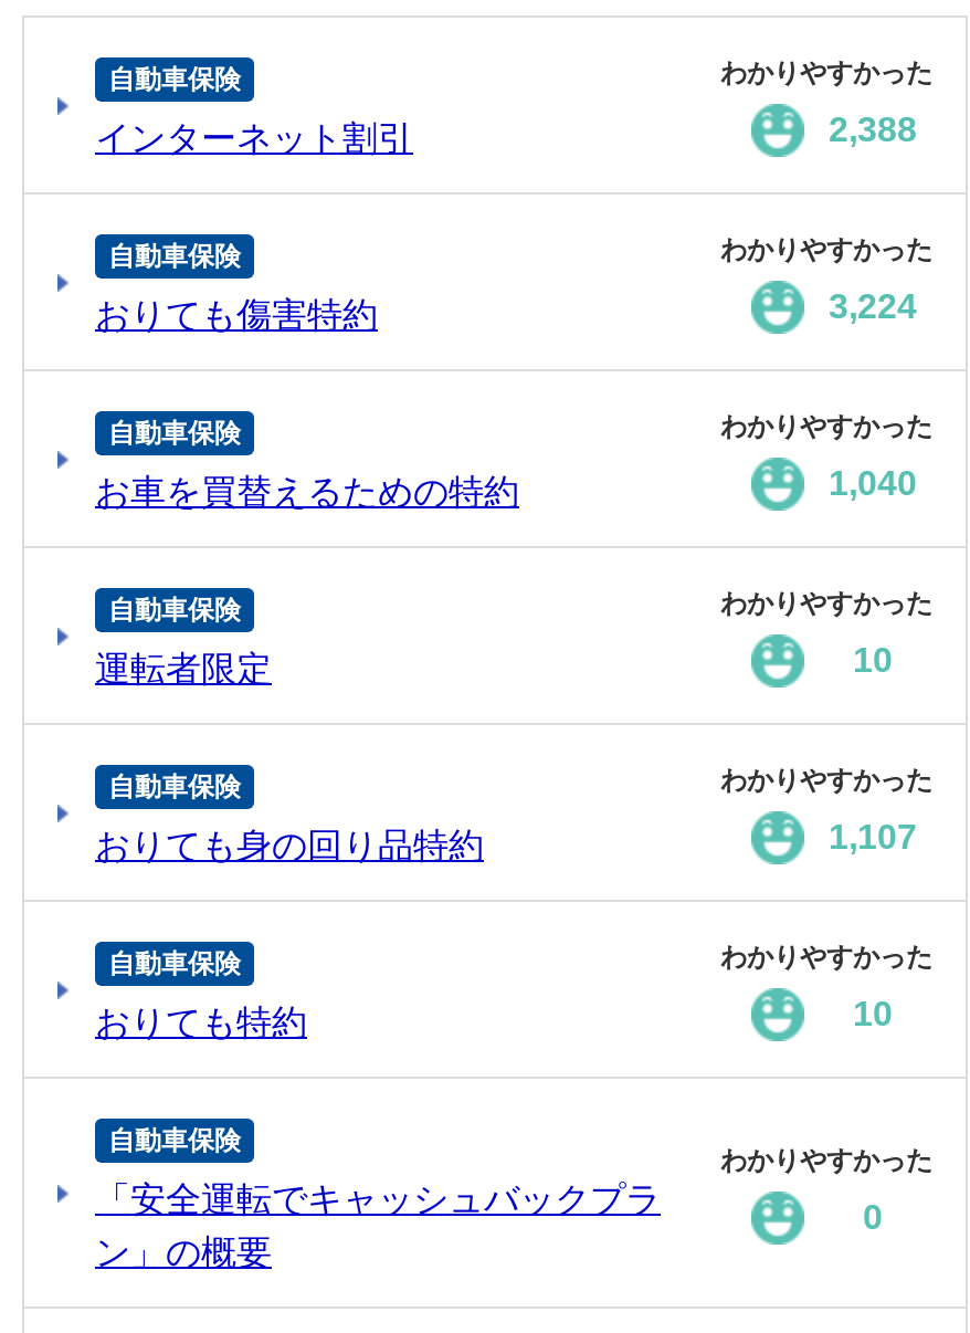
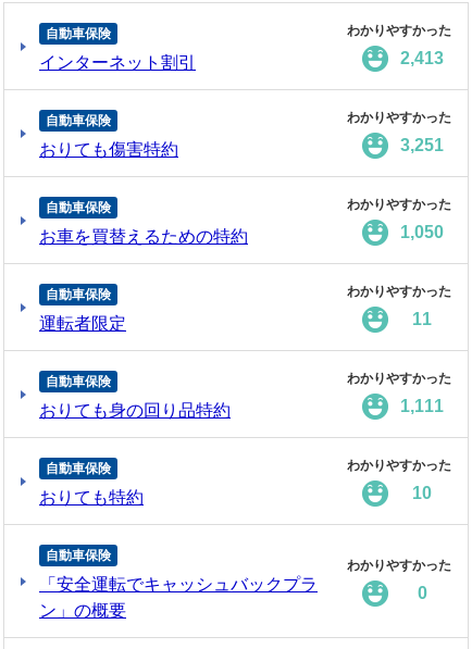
[829,111,917,148] 2,388 -> [400,49,444,67] 2,413
[829,287,917,325] 3,224 -> [400,136,444,154] 3,251
[829,464,917,502] 1,040 -> [400,223,444,241] 1,050
[853,641,893,679] 10 -> [412,310,432,328] 11
[829,818,917,856] 1,107 -> [400,397,444,415] 1,111

